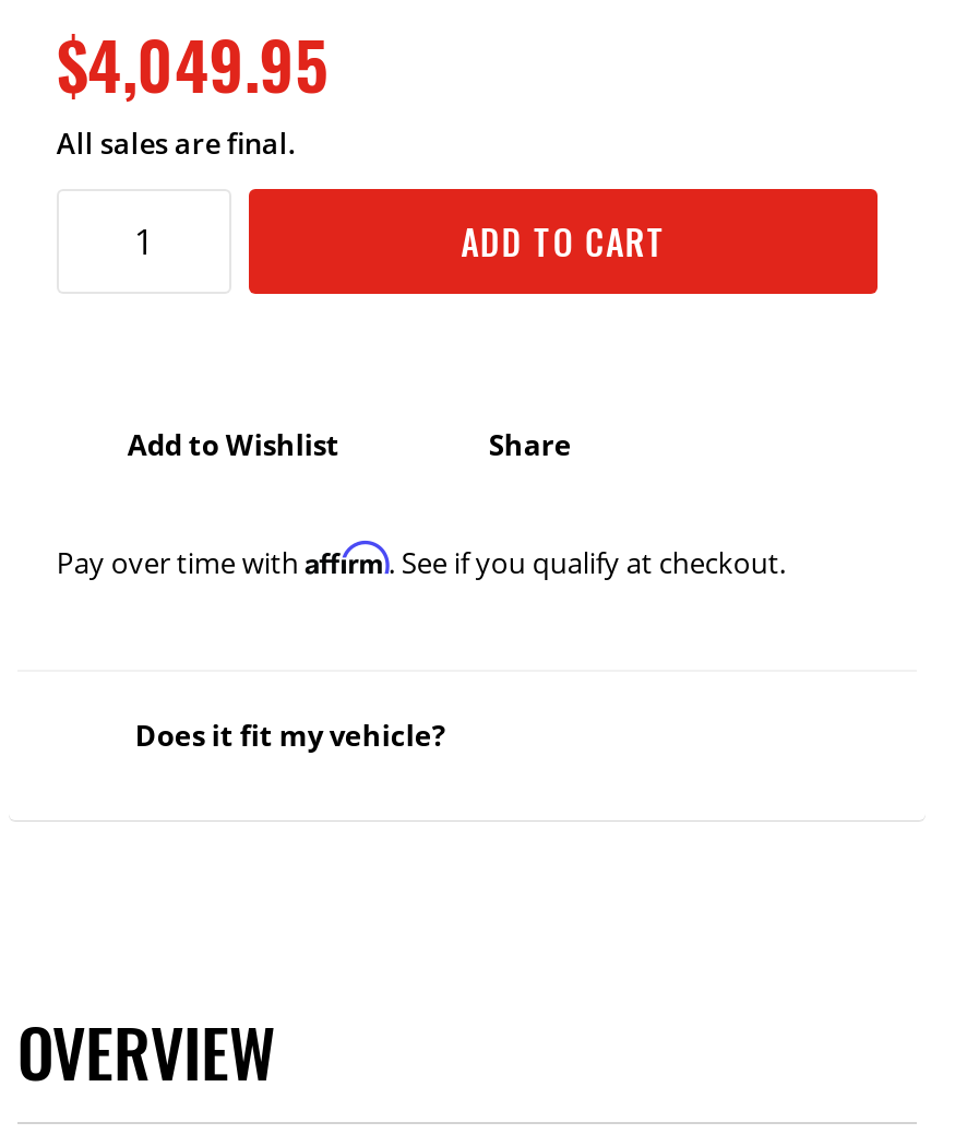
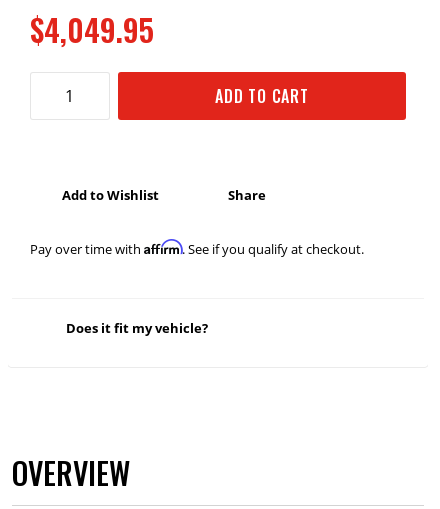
[57,124,297,163] All sales are final. -> none

